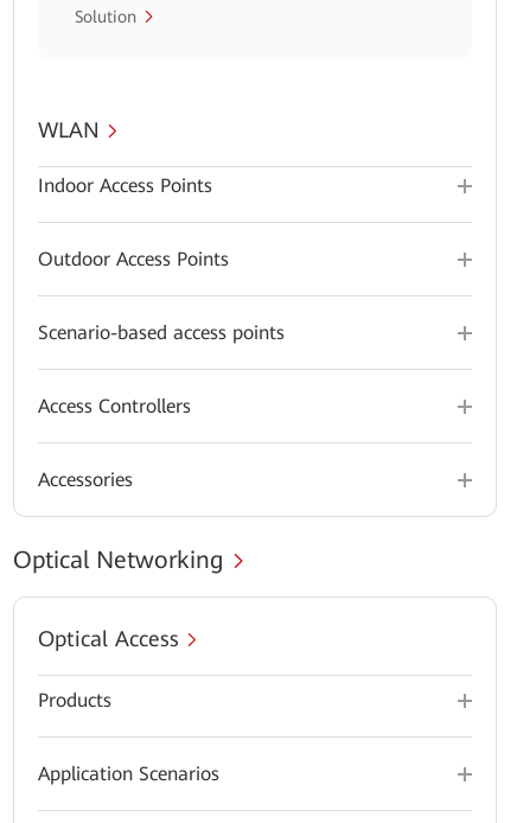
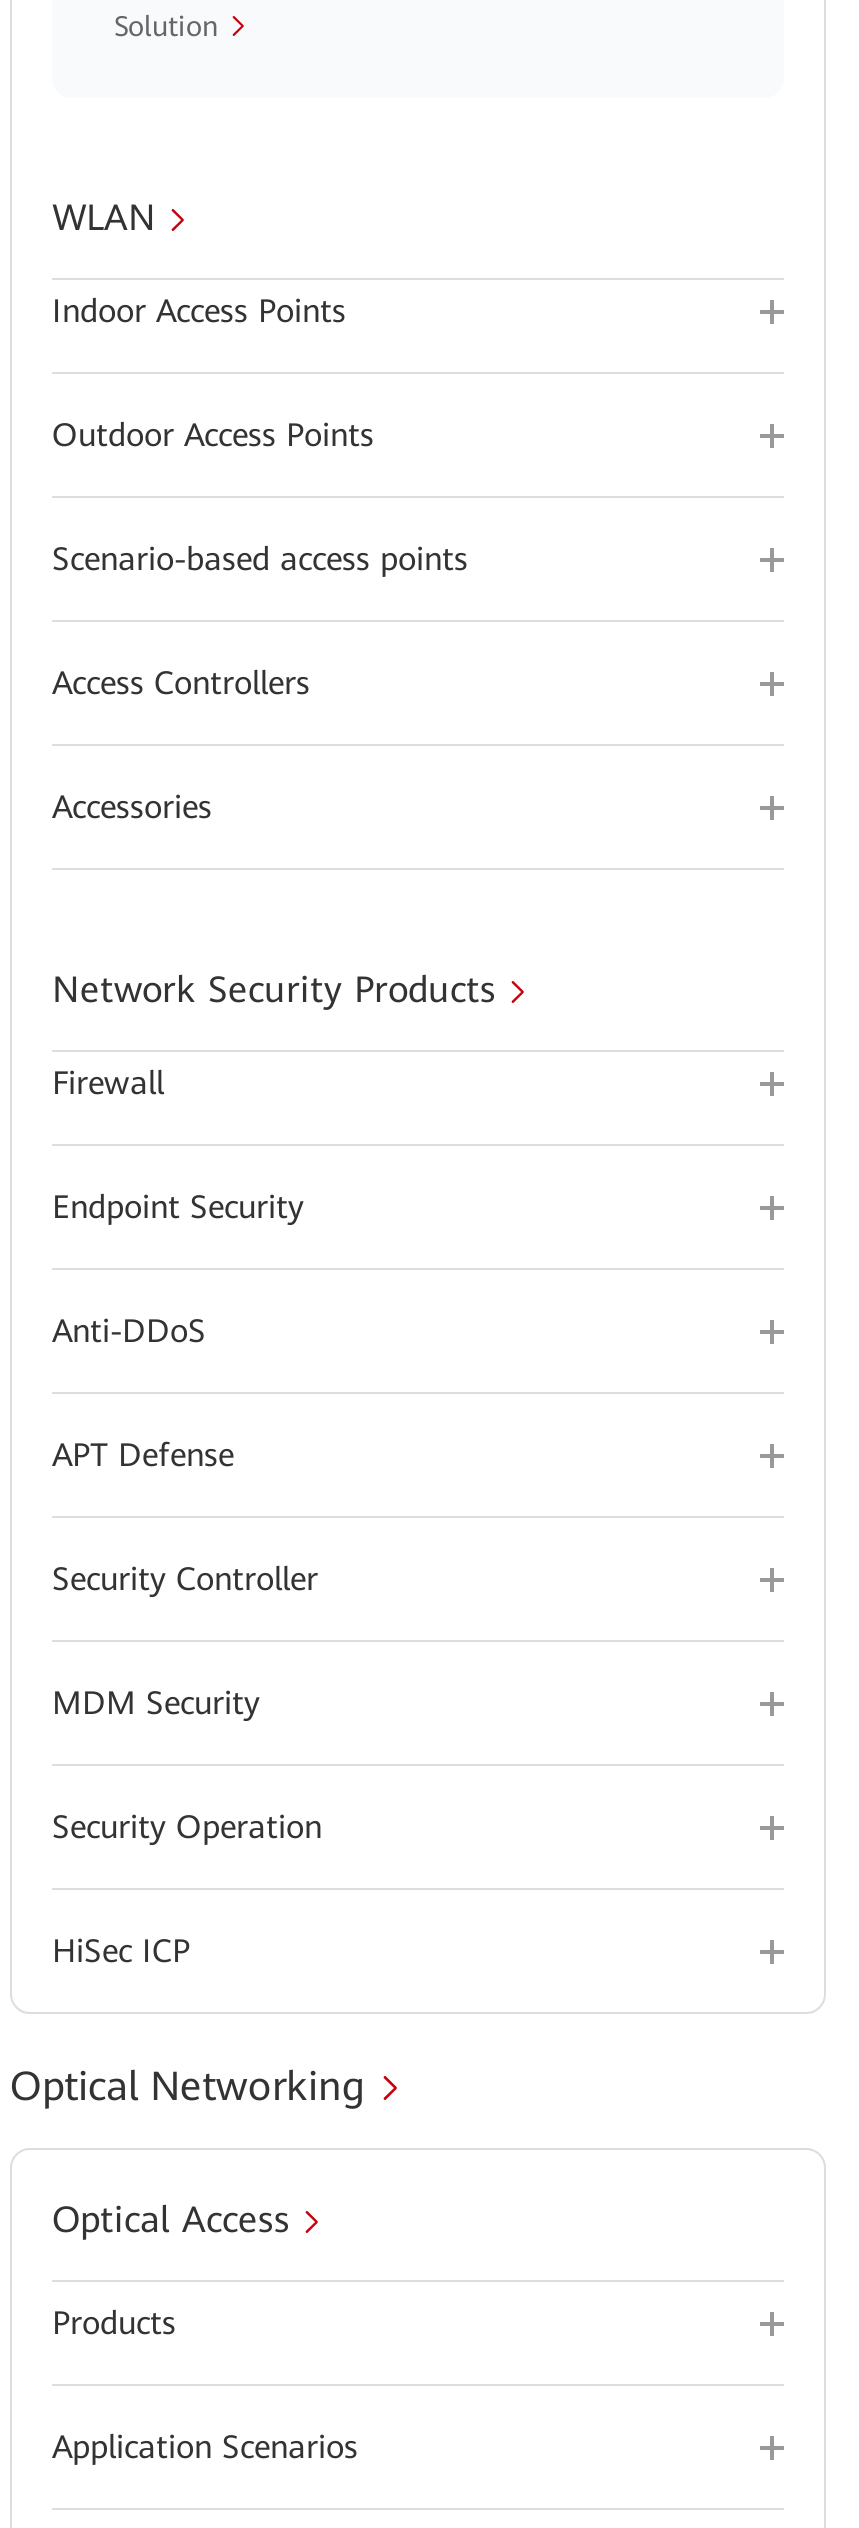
none -> [52,968,496,1970] Network Security Products | Firewall | Endpoint Security | Anti-DDoS | APT Defense | Security Controller | MDM Security | Security Operation | HiSec ICP

